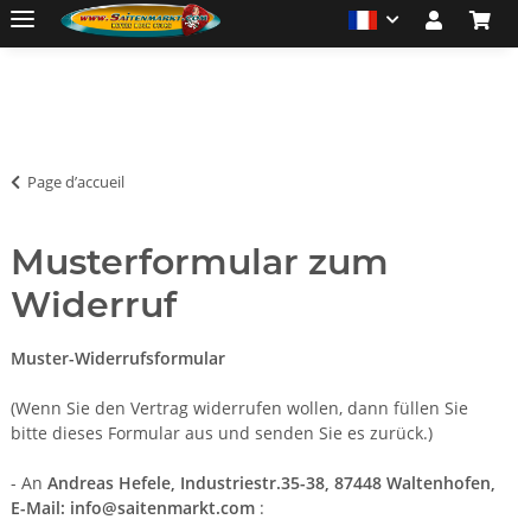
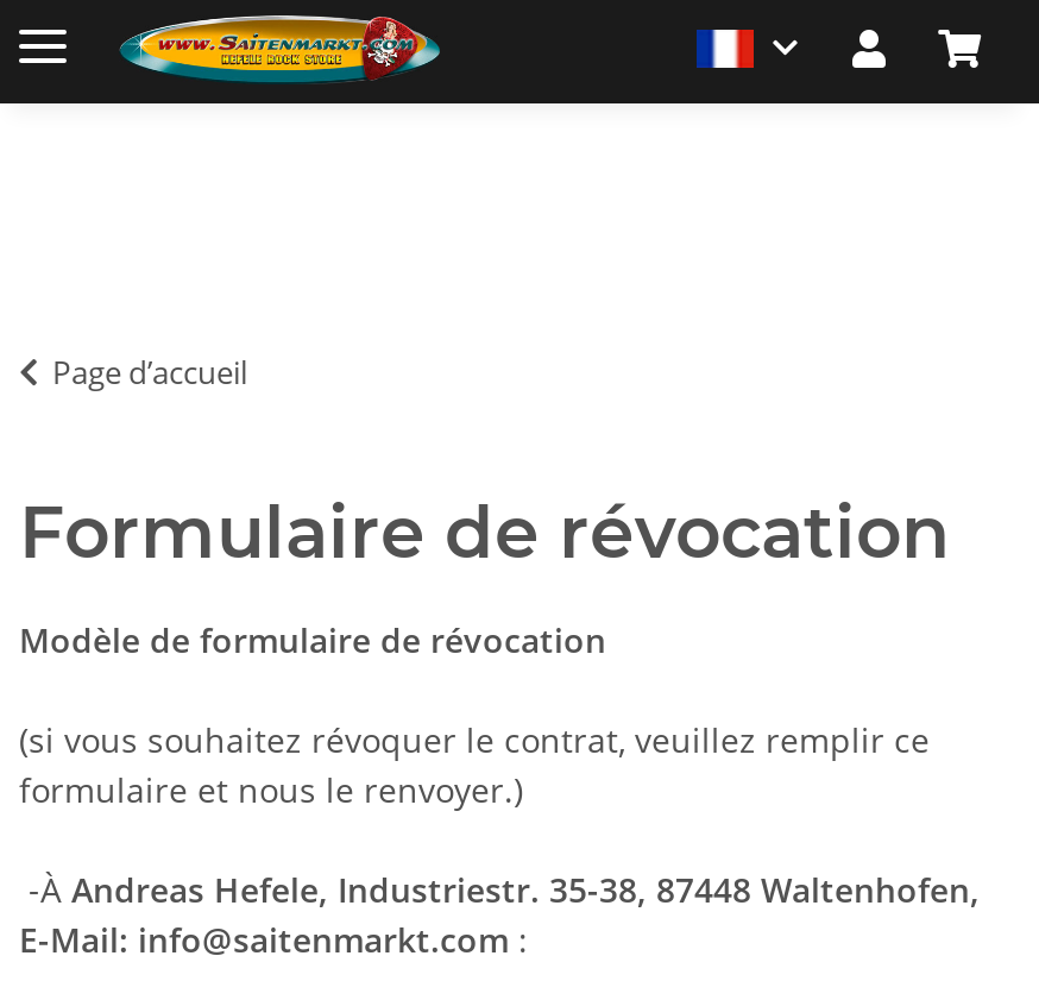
[11,240,389,326] Musterformular zum | Widerruf -> [19,488,951,576] Formulaire de révocation
[11,347,225,369] Muster-Widerrufsformular -> [19,617,606,662] Modèle de formulaire de révocation
[11,396,468,444] (Wenn Sie den Vertrag widerrufen wollen, dann füllen Sie | bitte dieses Formular aus und senden Sie es zurück.) -> [19,717,930,812] (si vous souhaitez révoquer le contrat, veuillez remplir ce | formulaire et nous le renvoyer.)
[11,471,495,494] - An Andreas Hefele, Industriestr.35-38, 87448 Waltenhofen, -> [19,866,980,912] -À Andreas Hefele, Industriestr. 35-38, 87448 Waltenhofen,

